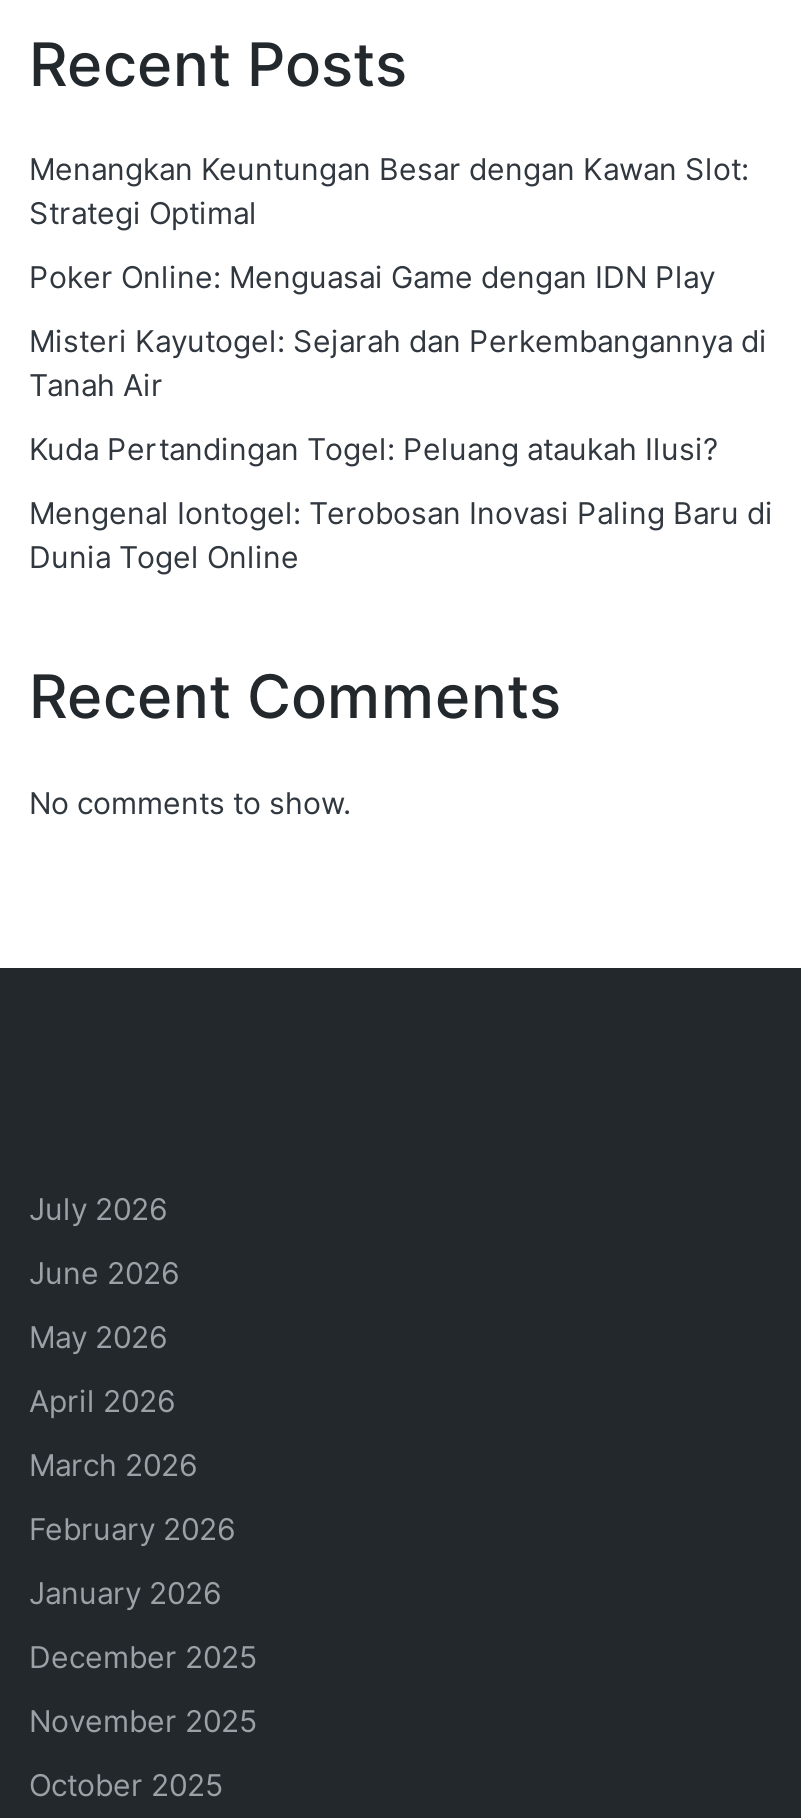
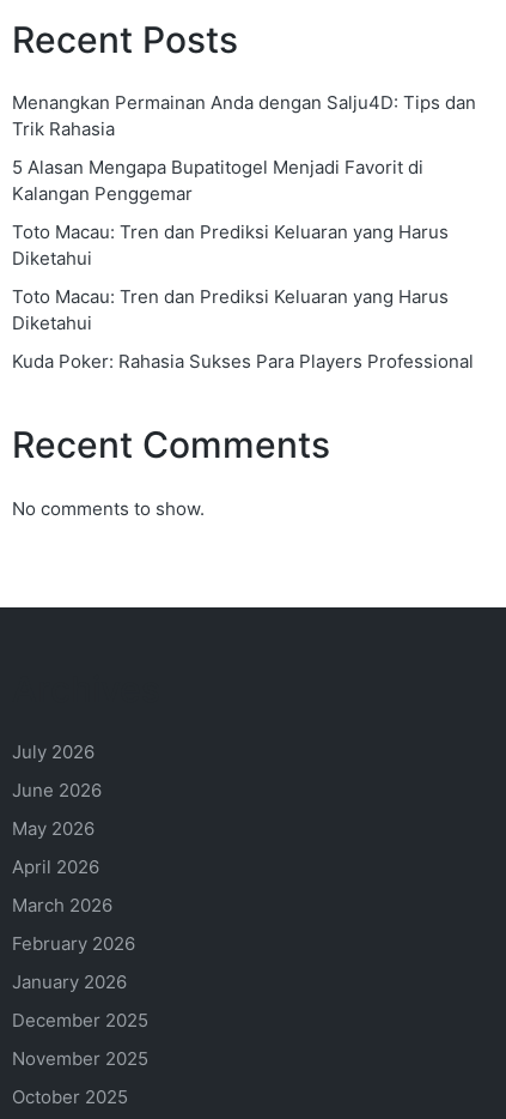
[29,149,749,231] Menangkan Keuntungan Besar dengan Kawan Slot: | Strategi Optimal -> [12,90,476,140] Menangkan Permainan Anda dengan Salju4D: Tips dan | Trik Rahasia
[29,257,715,295] Poker Online: Menguasai Game dengan IDN Play -> [12,155,423,204] 5 Alasan Mengapa Bupatitogel Menjadi Favorit di | Kalangan Penggemar
[29,321,767,403] Misteri Kayutogel: Sejarah dan Perkembangannya di | Tanah Air -> [12,220,449,269] Toto Macau: Tren dan Prediksi Keluaran yang Harus | Diketahui
[29,429,719,467] Kuda Pertandingan Togel: Peluang ataukah Ilusi? -> [12,285,449,334] Toto Macau: Tren dan Prediksi Keluaran yang Harus | Diketahui
[29,493,773,575] Mengenal Iontogel: Terobosan Inovasi Paling Baru di | Dunia Togel Online -> [12,349,474,372] Kuda Poker: Rahasia Sukses Para Players Professional

